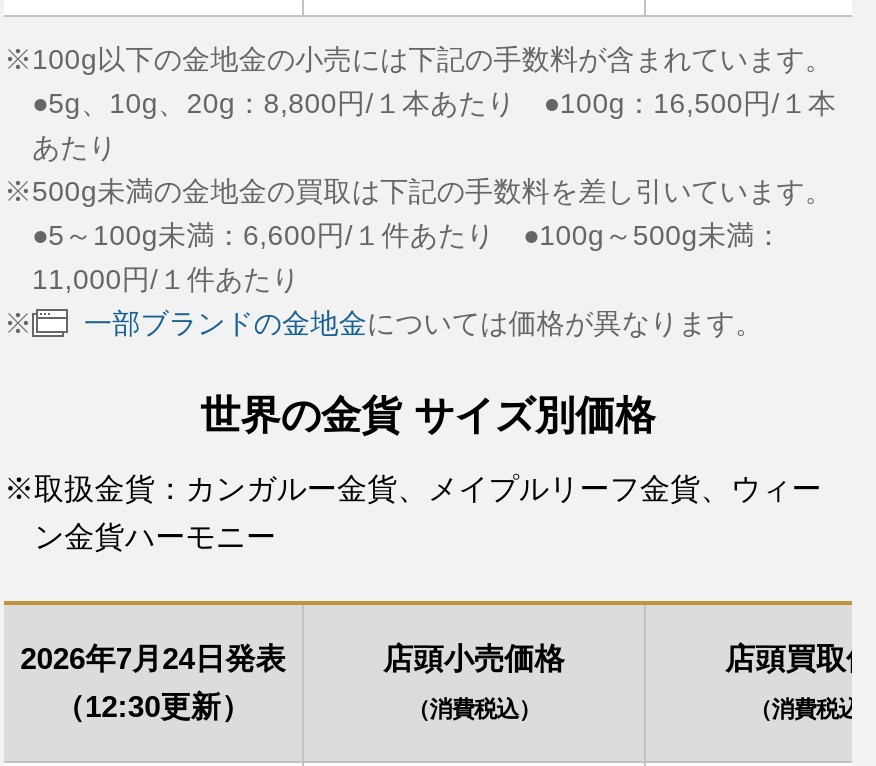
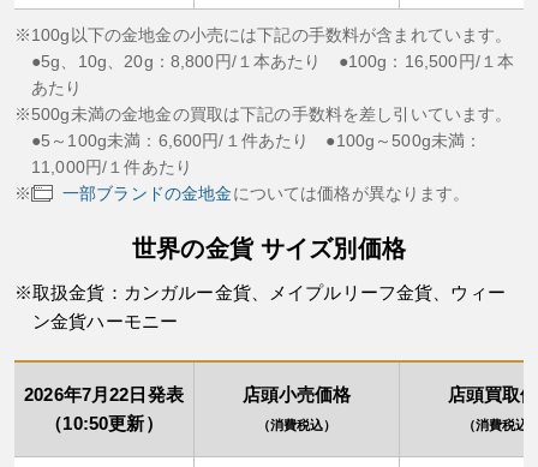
[20,641,286,675] 2026年7月24日発表 -> [24,384,184,404] 2026年7月22日発表
[55,689,251,723] （12:30更新） -> [45,413,163,433] （10:50更新）

